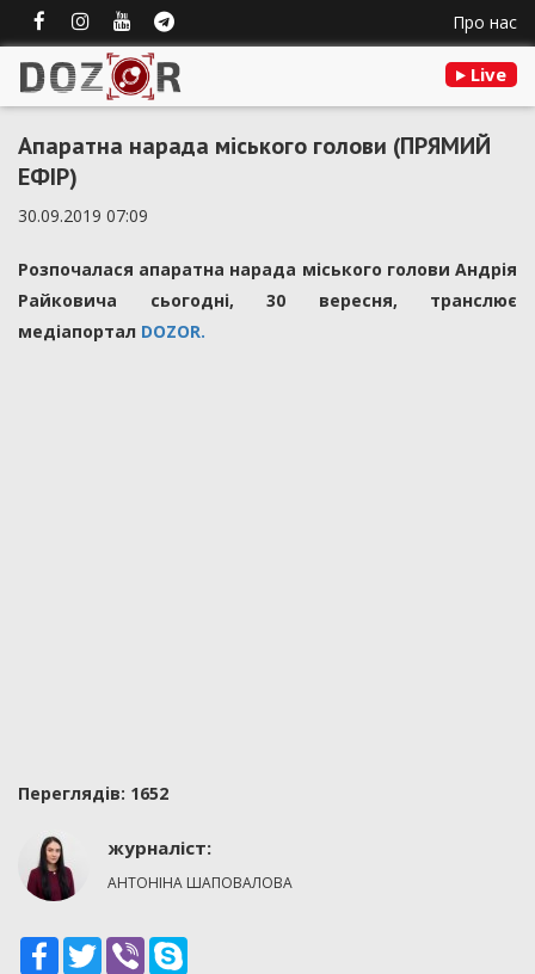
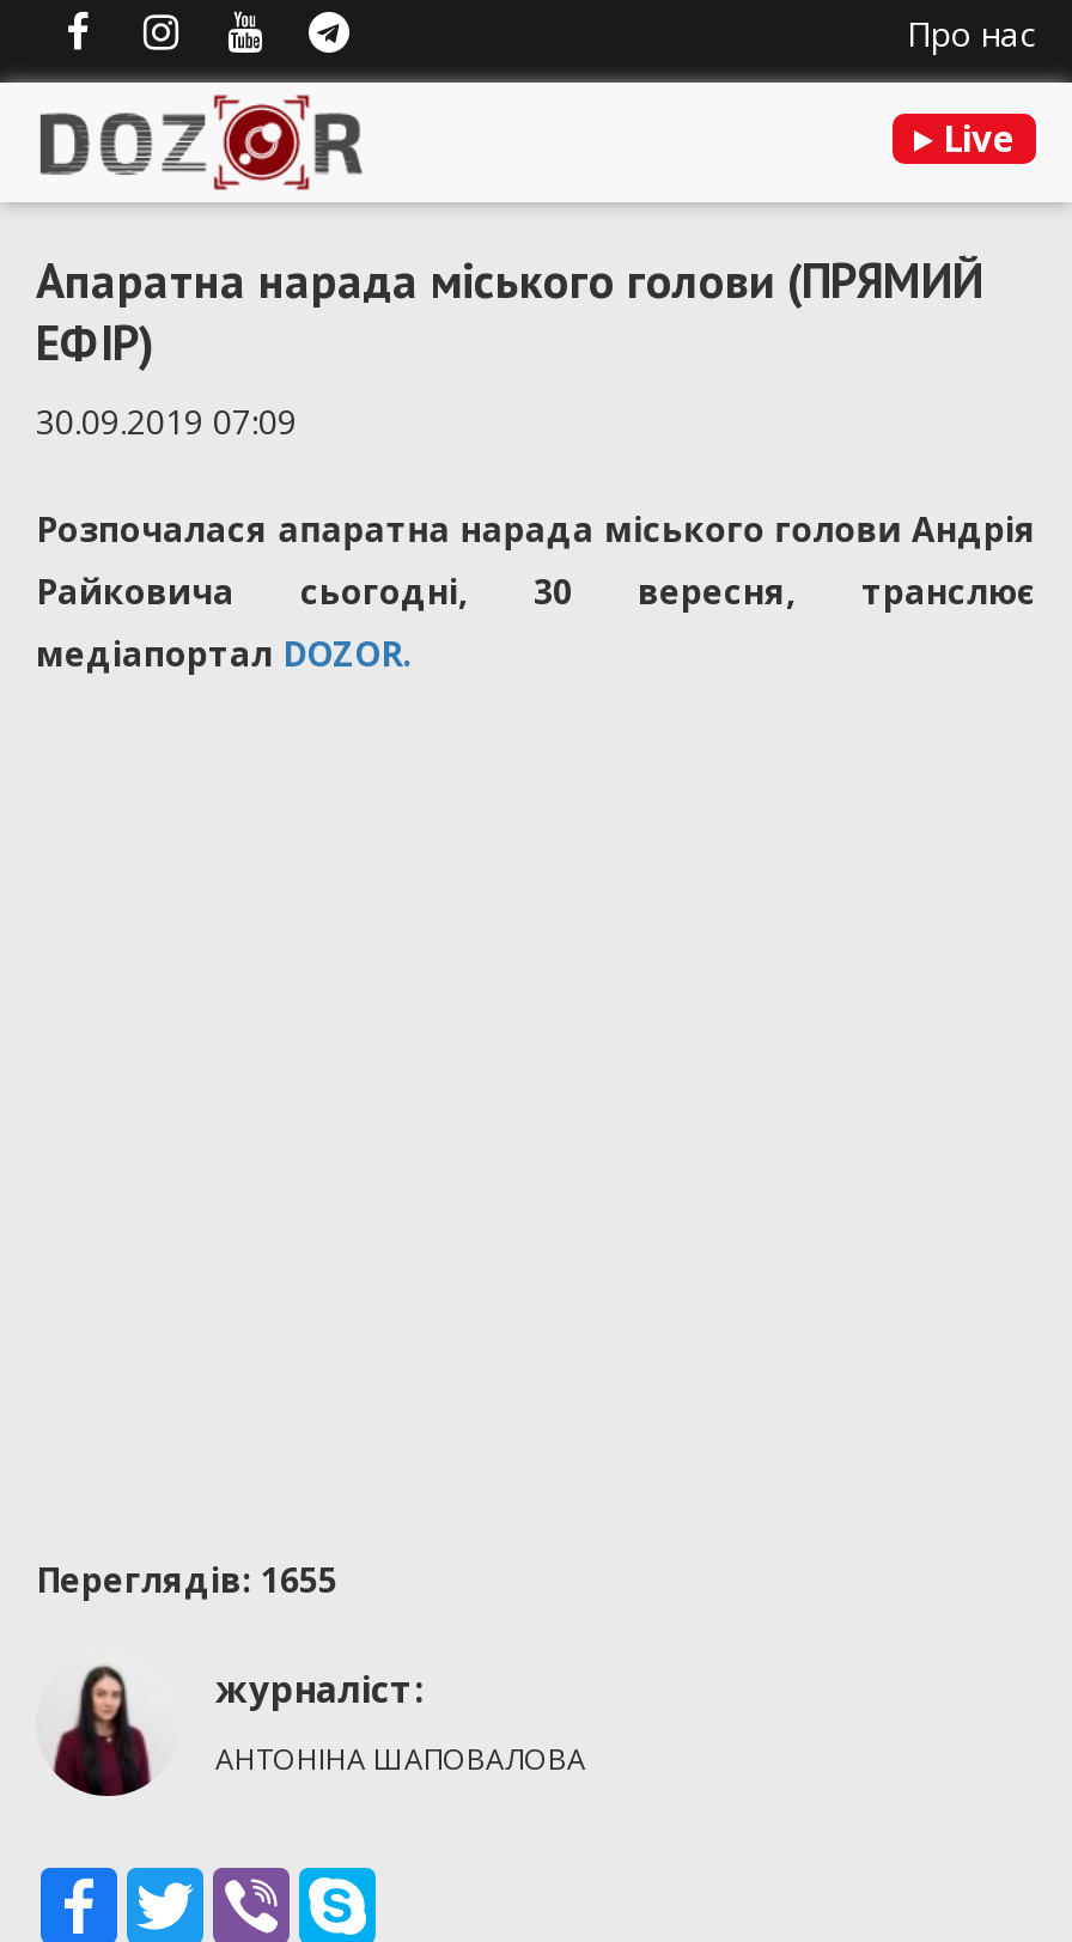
[18,782,168,805] Переглядiв: 1652 -> [36,1557,337,1602] Переглядiв: 1655

